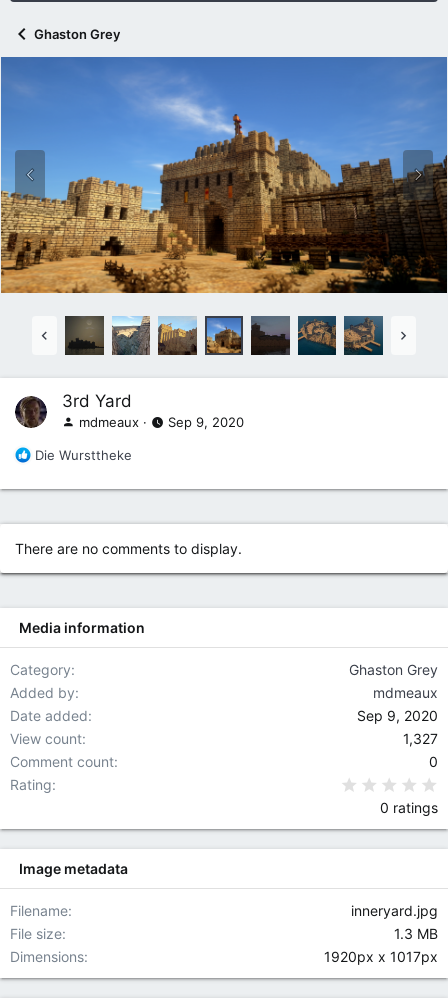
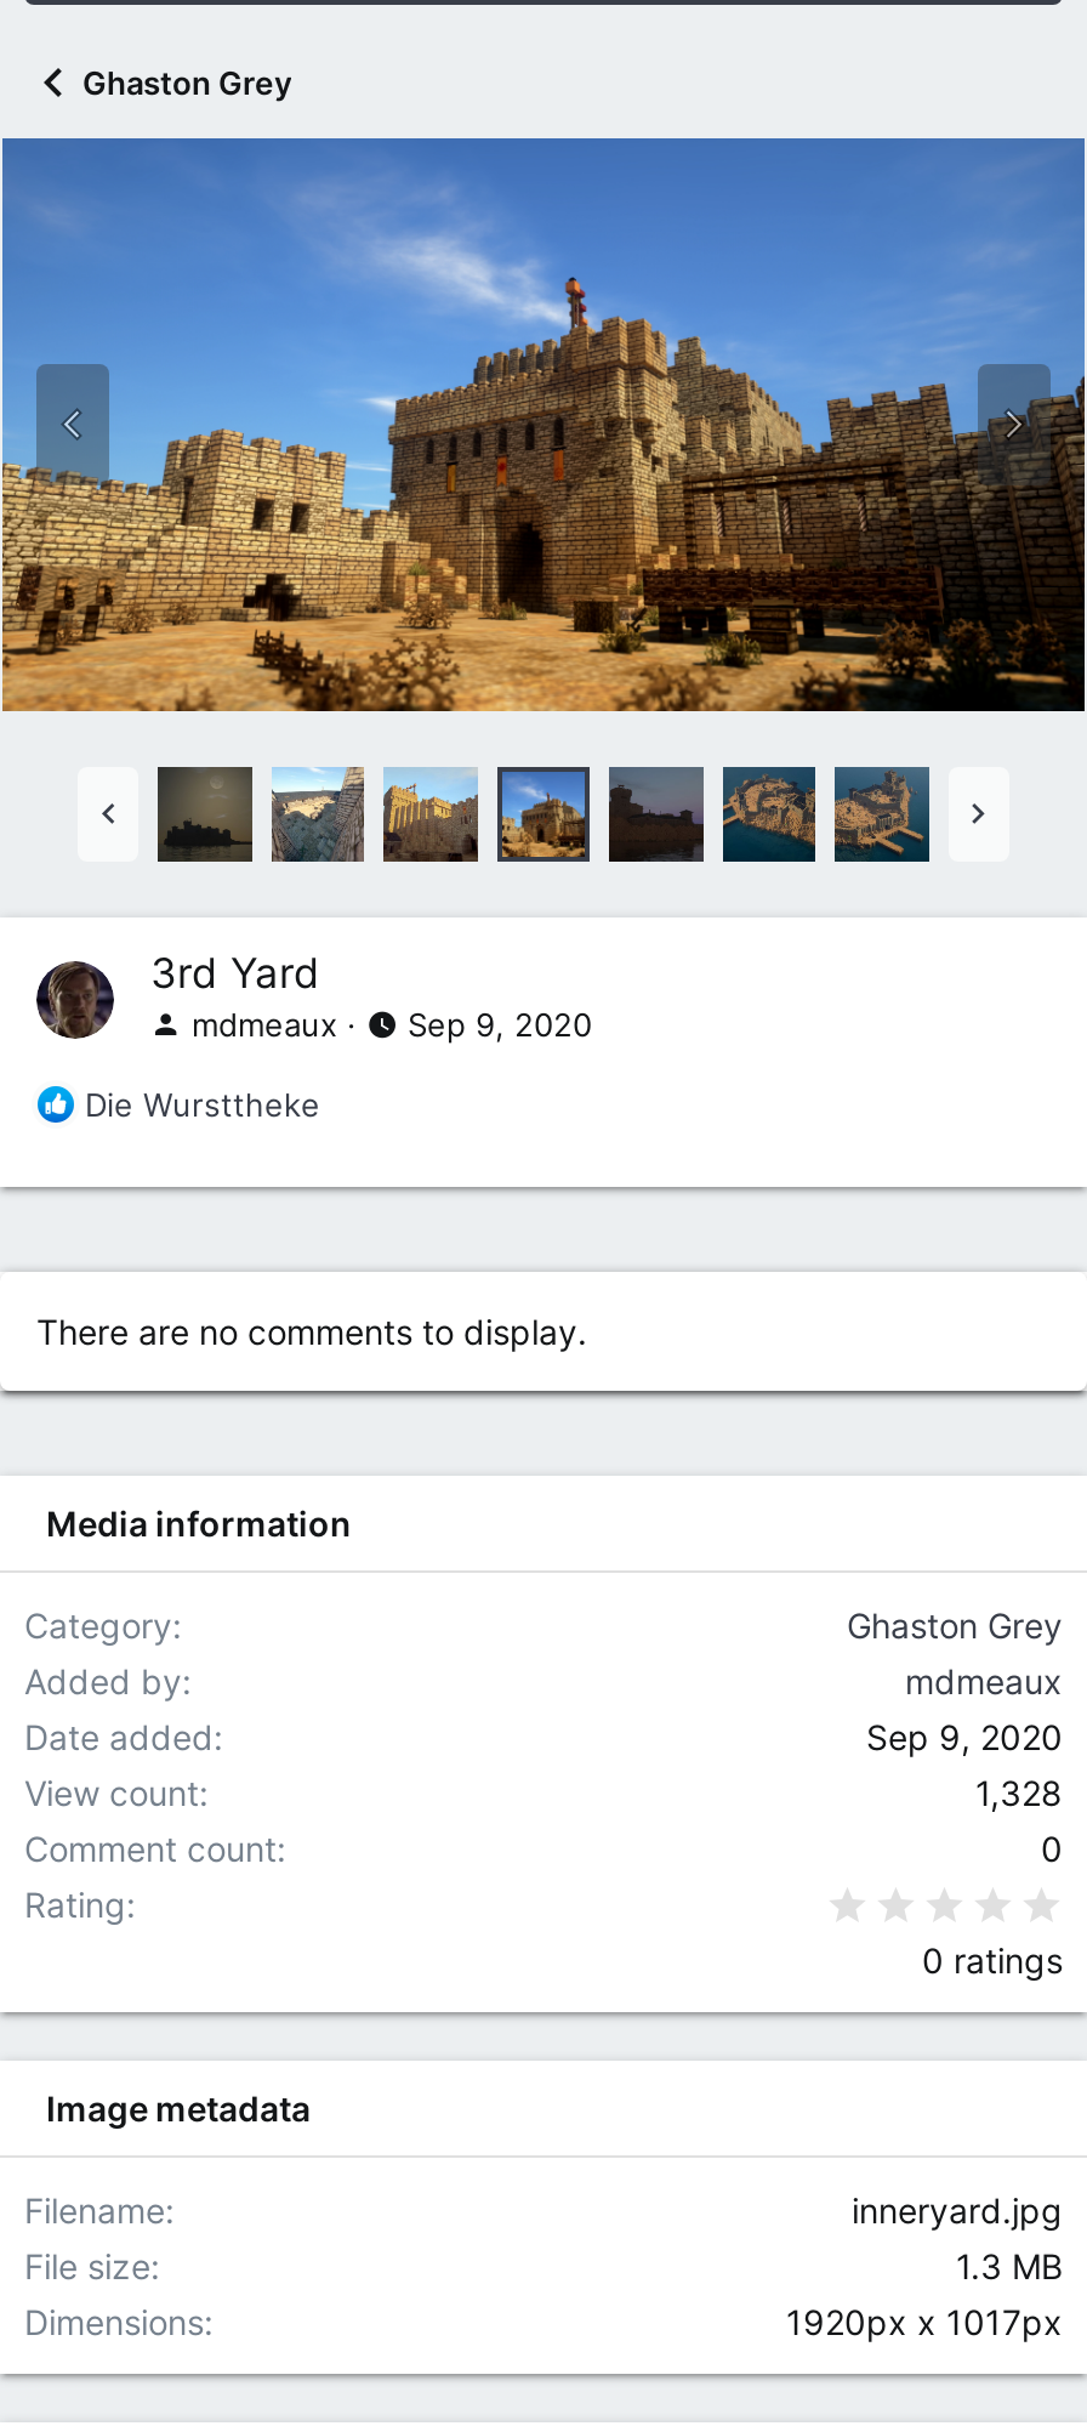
[403,730,438,747] 1,327 -> [975,1772,1063,1814] 1,328

